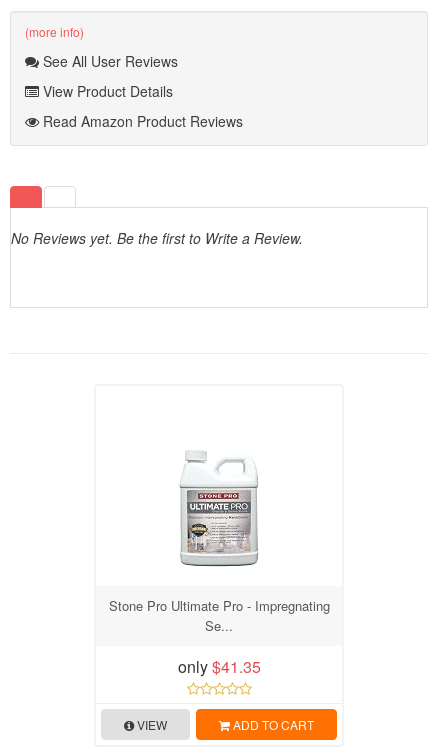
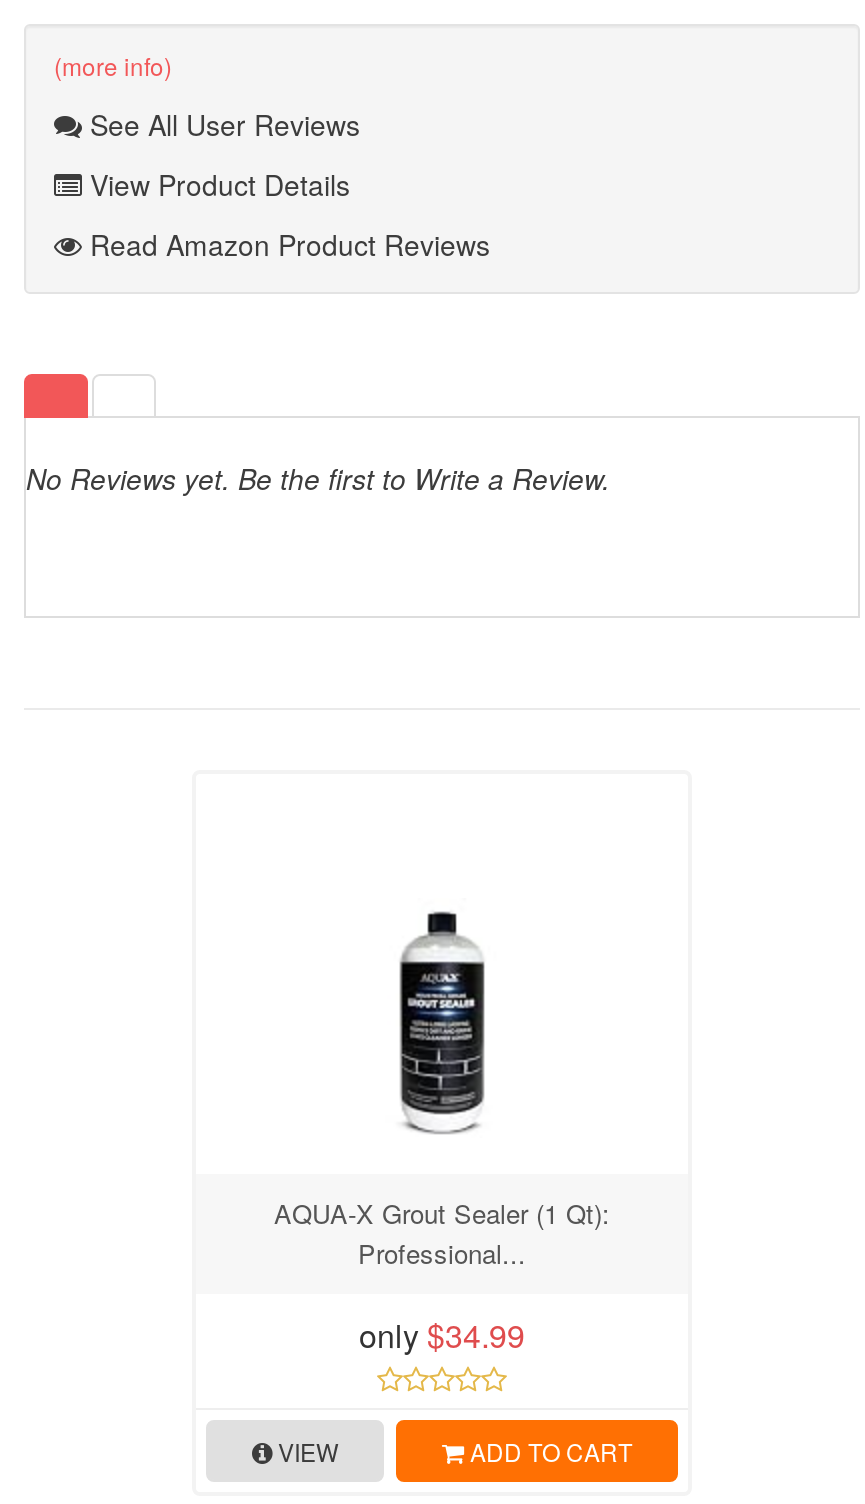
[108,451,329,635] [image] | Stone Pro Ultimate Pro - Impregnating | Se... -> [274,908,610,1272] [image] | AQUA-X Grout Sealer (1 Qt): | Professional...
[177,655,260,678] only $41.35 -> [359,1312,525,1358] only $34.99

